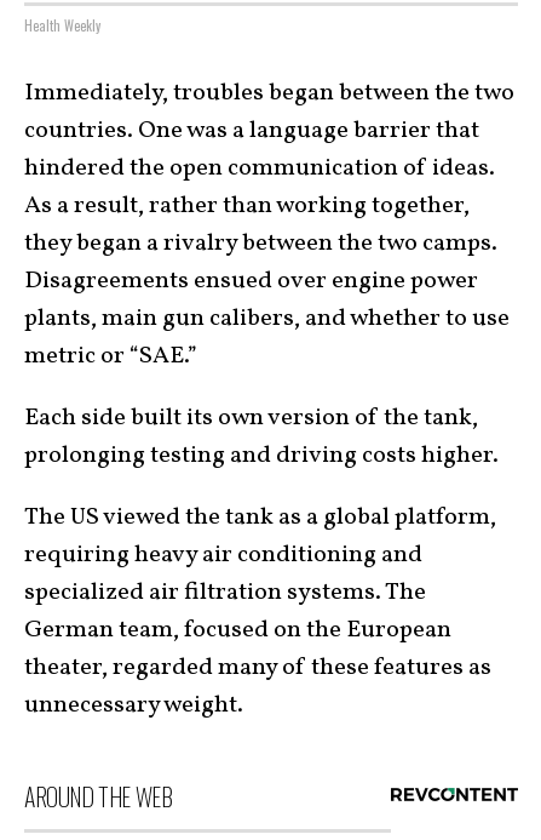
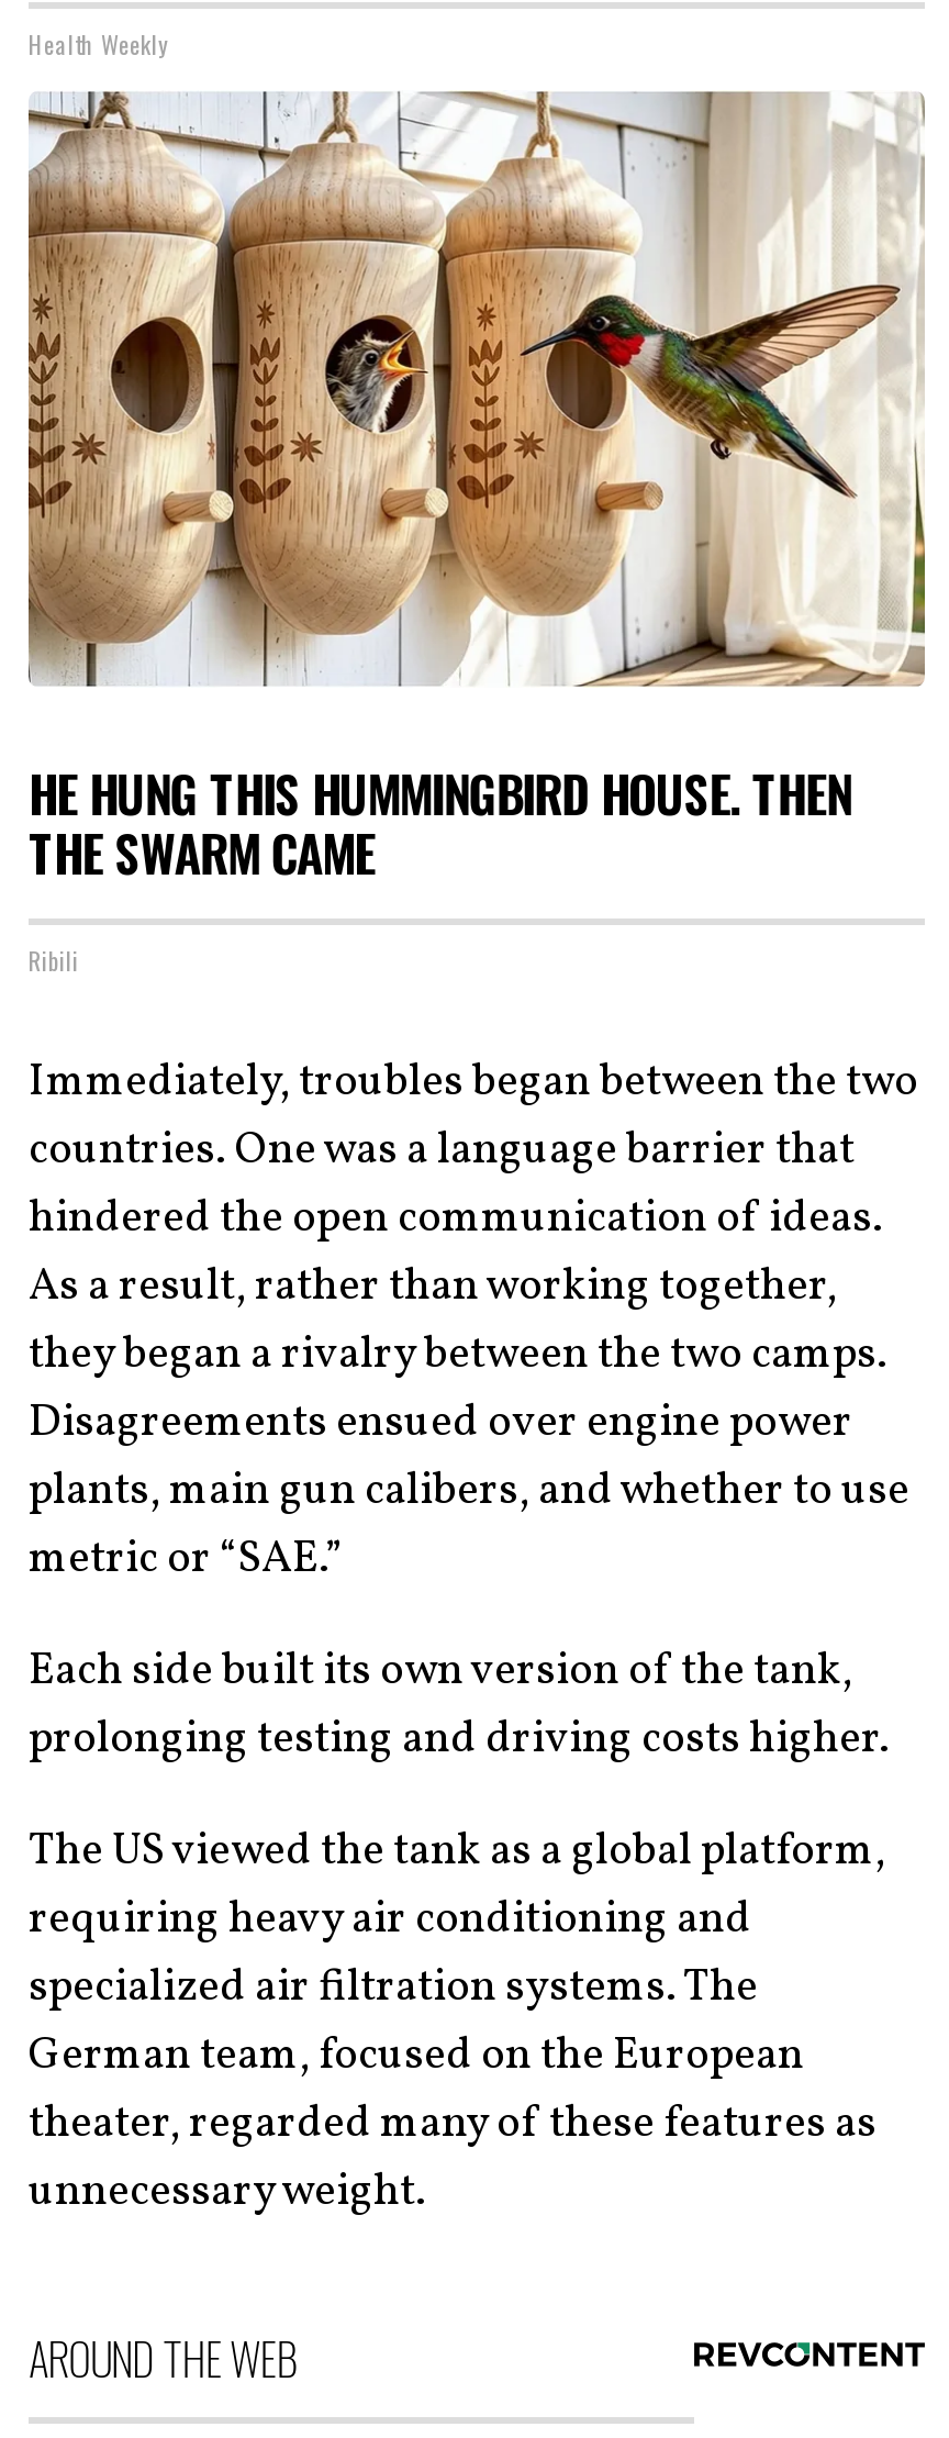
none -> [26,89,927,977] [image] | HE HUNG THIS HUMMINGBIRD HOUSE. THEN | THE SWARM CAME | Ribili

